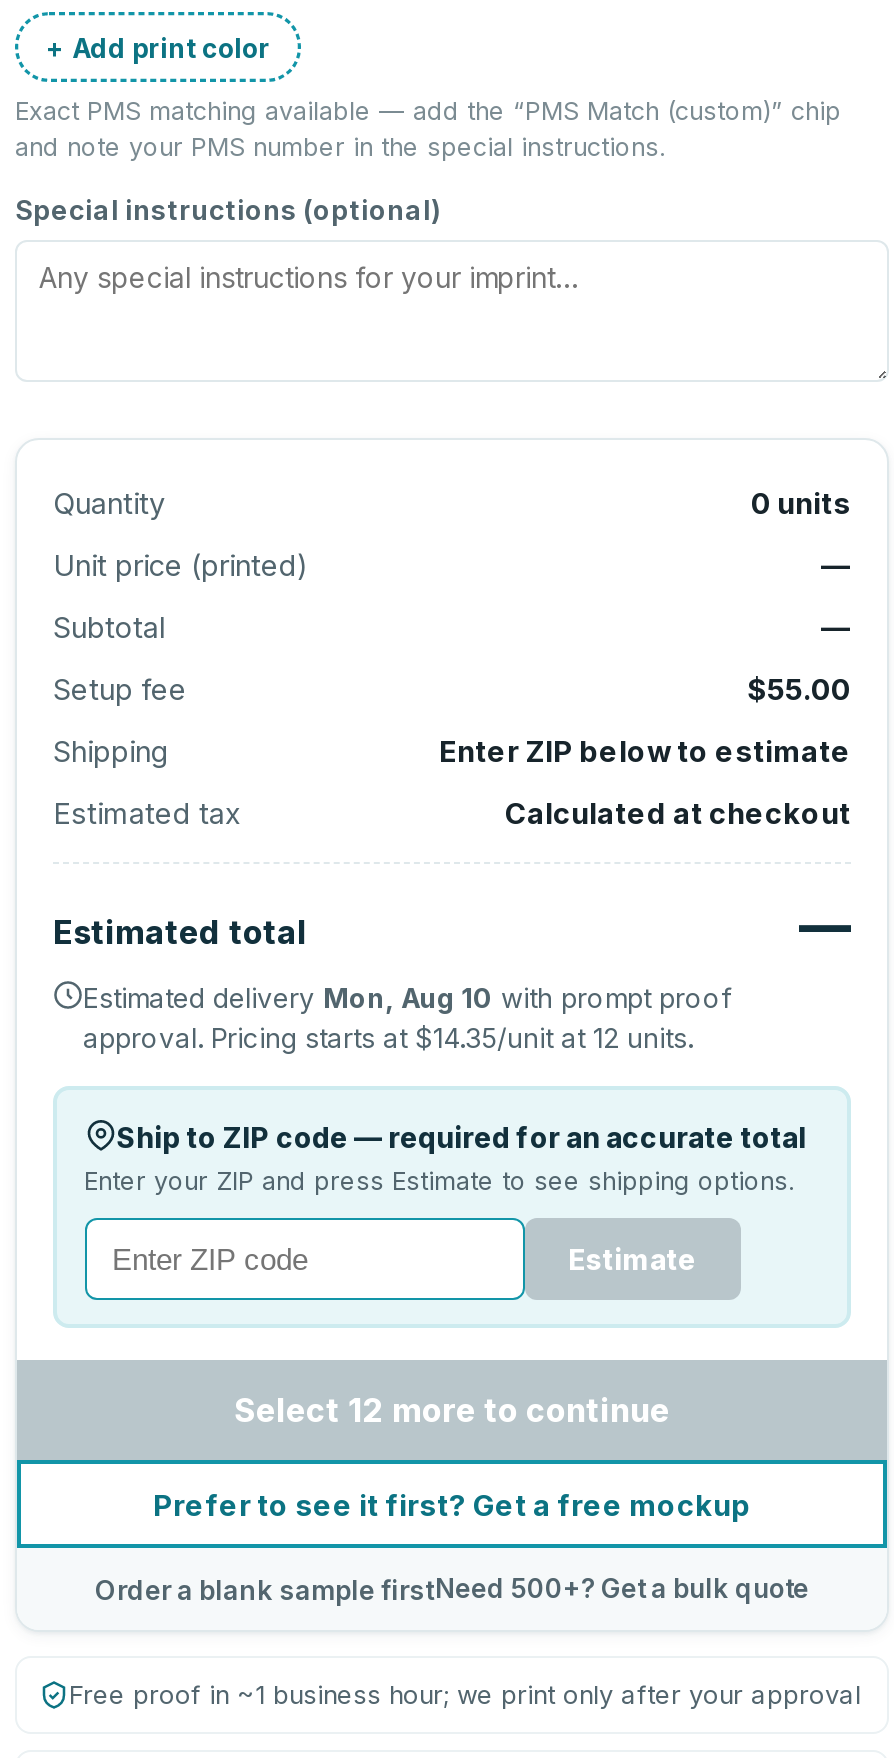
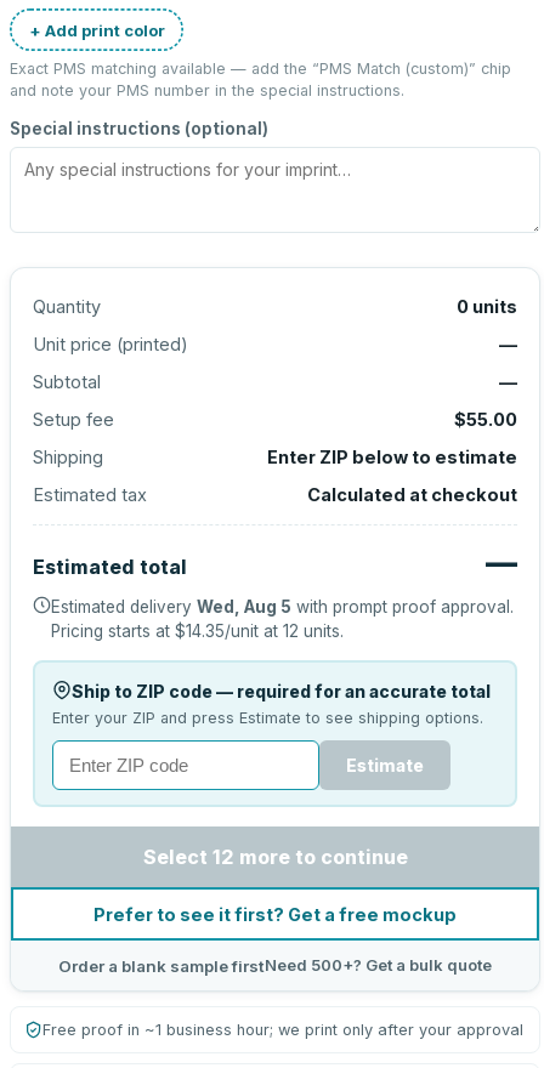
[83,982,731,1054] Estimated delivery Mon, Aug 10 with prompt proof | approval. Pricing starts at $14.35/unit at 12 units. -> [51,597,514,641] Estimated delivery Wed, Aug 5 with prompt proof approval. | Pricing starts at $14.35/unit at 12 units.

